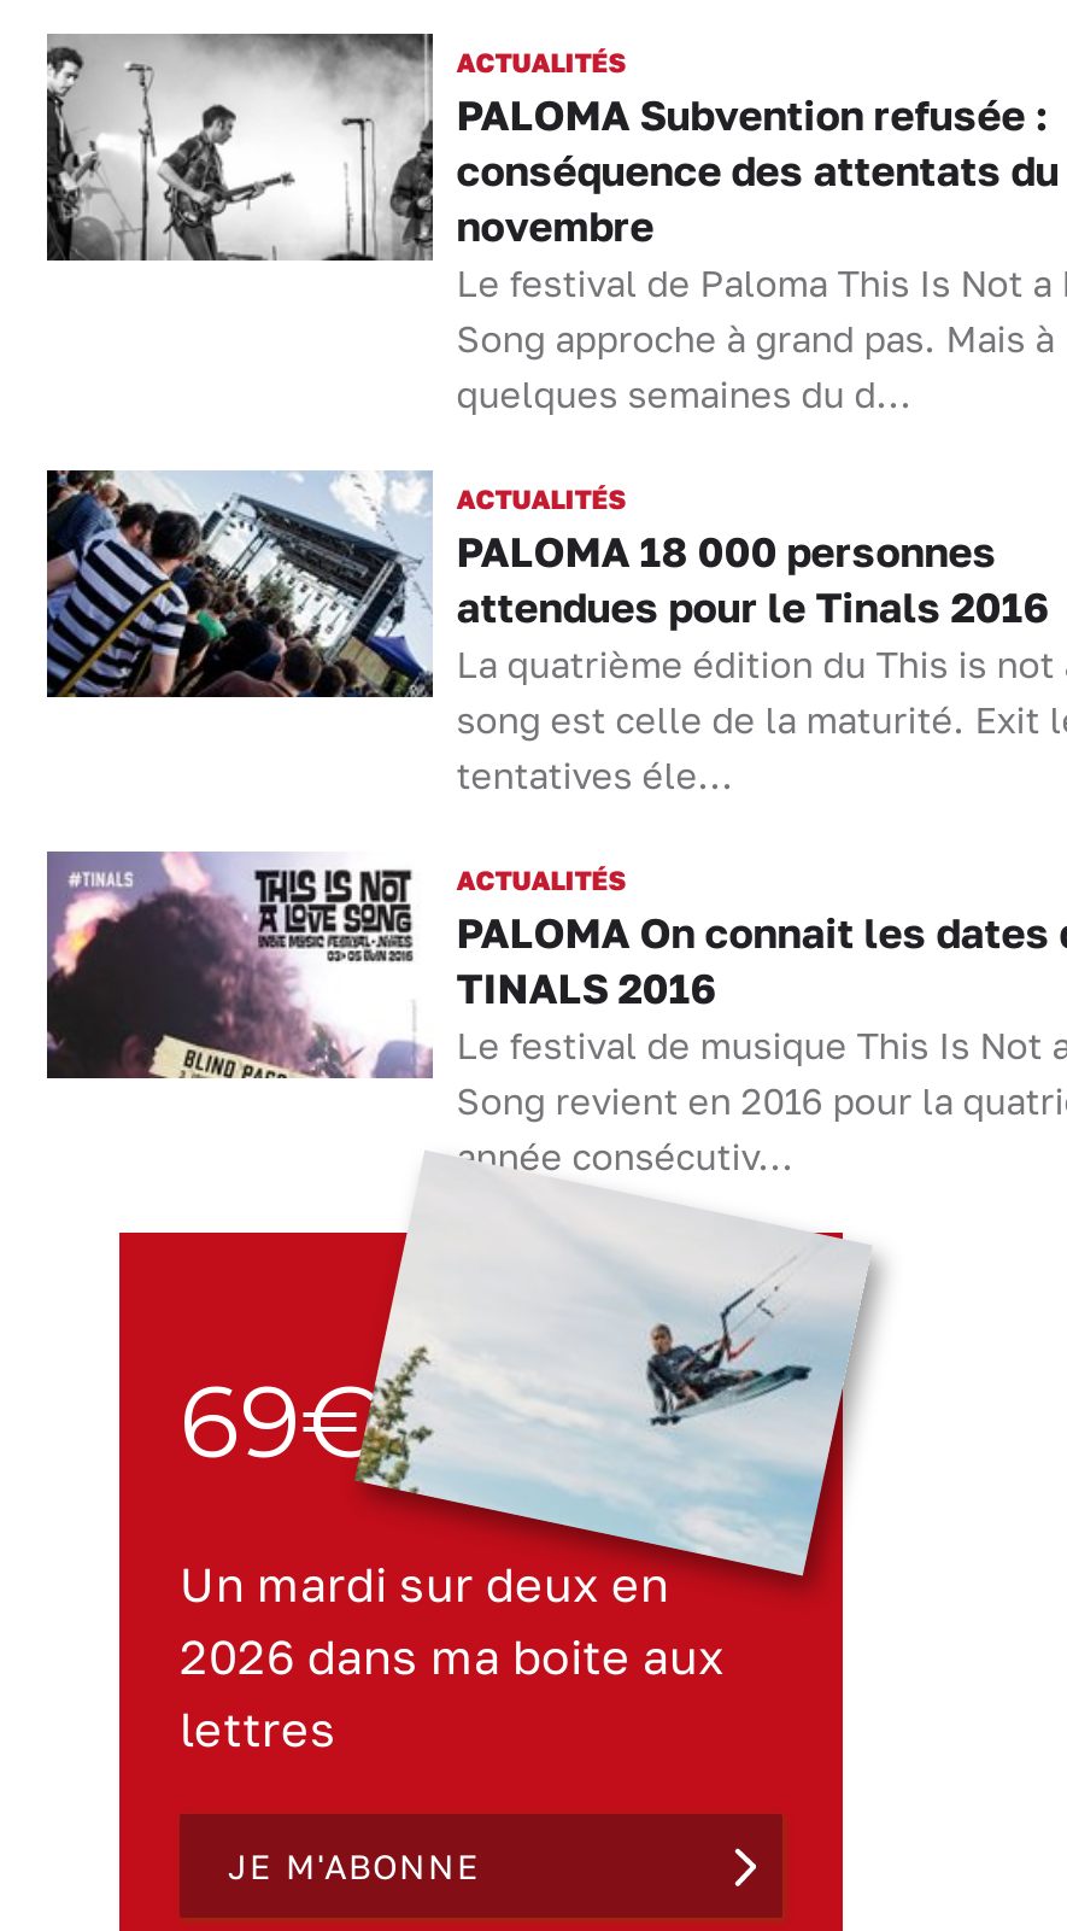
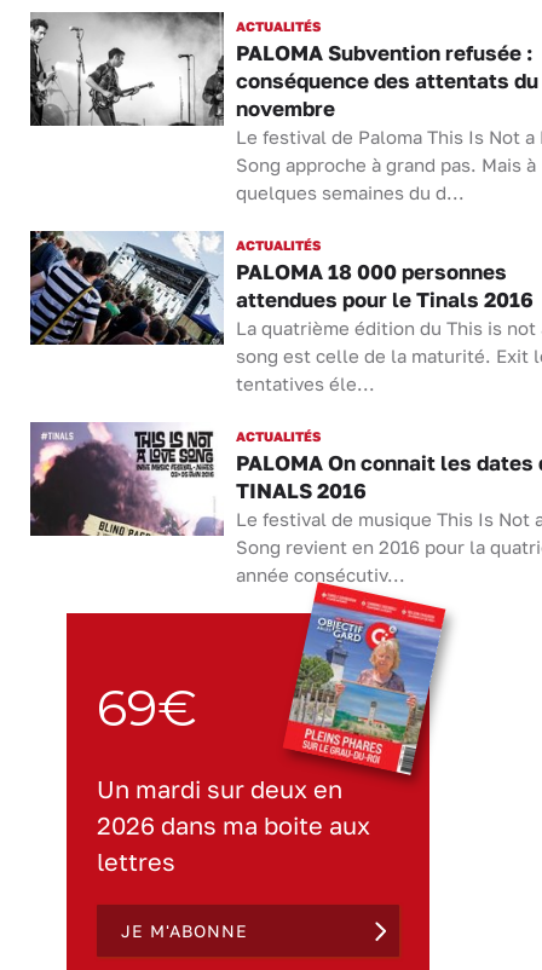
[368,1153,879,1587] [image] -> [192,576,449,790] [image]

